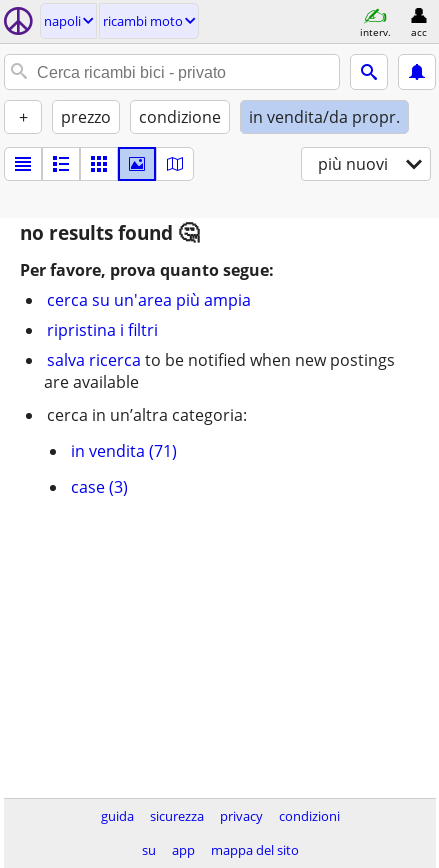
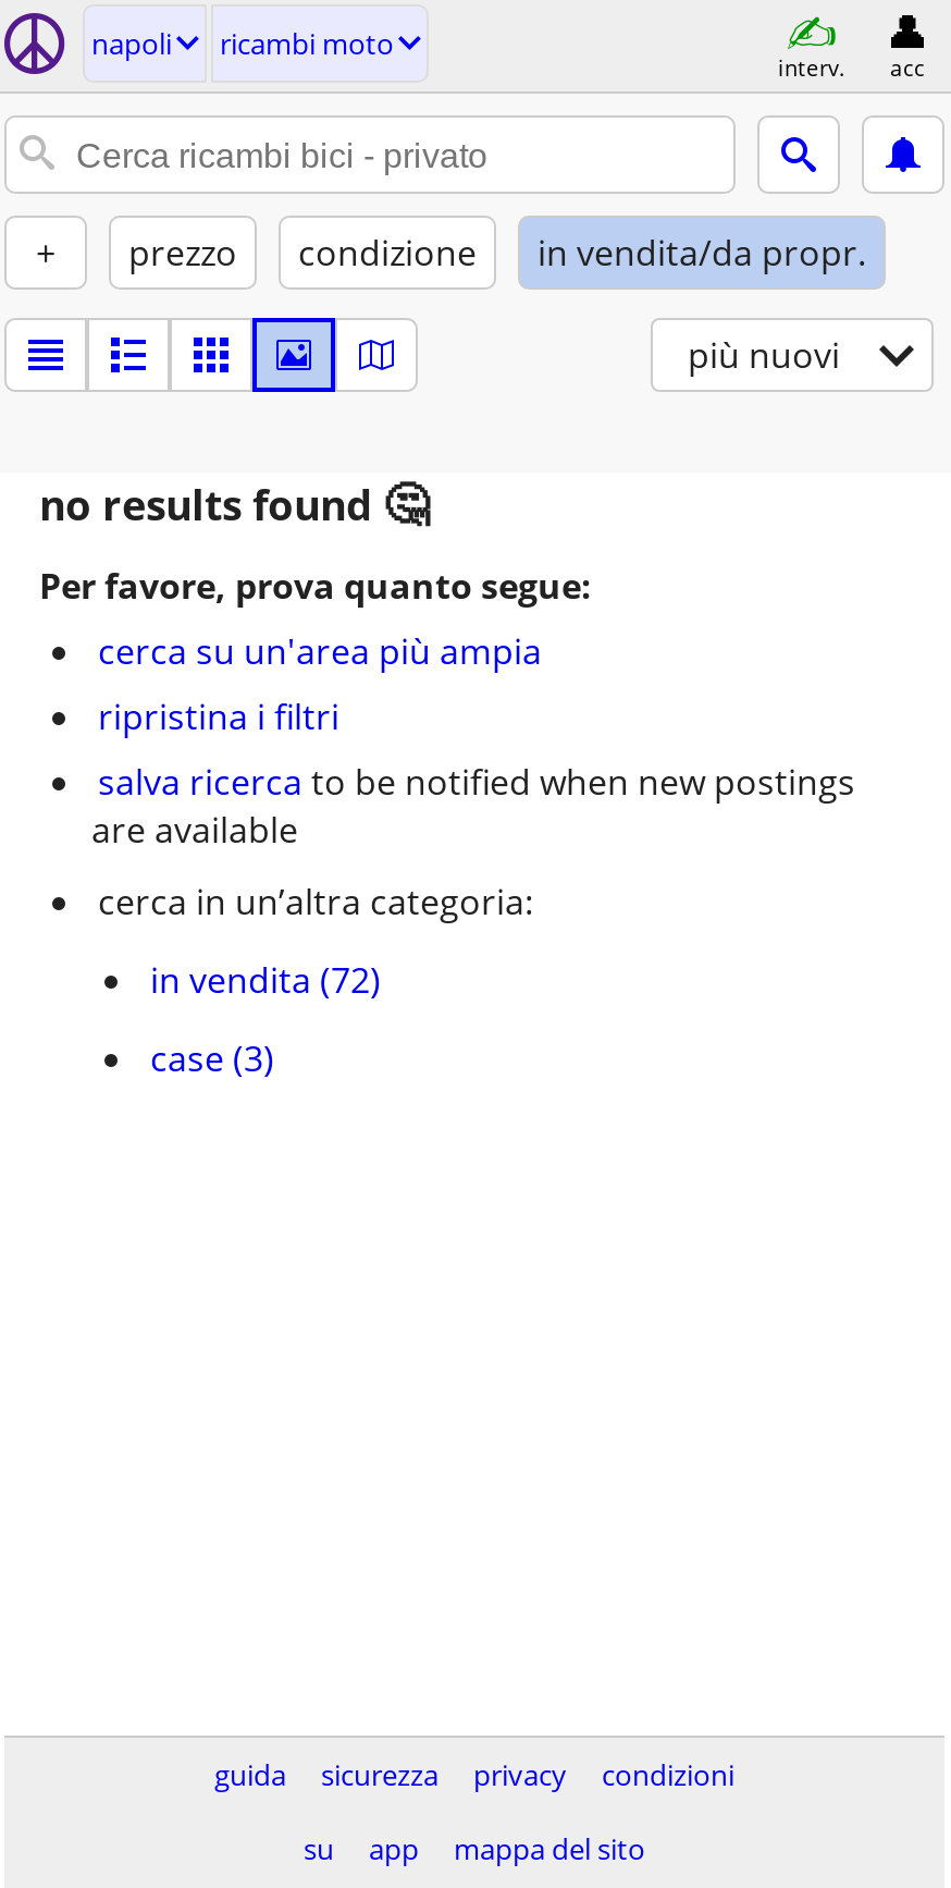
[71,440,177,462] in vendita (71) -> [150,956,381,1004] in vendita (72)

